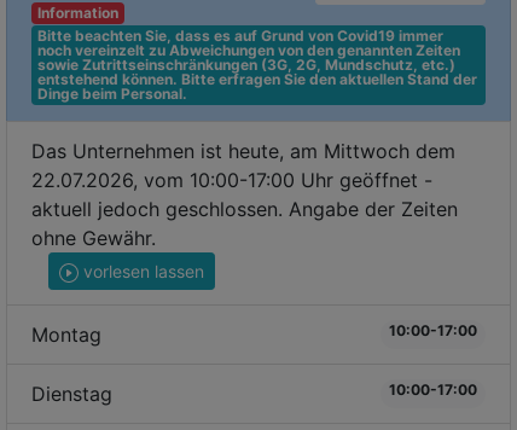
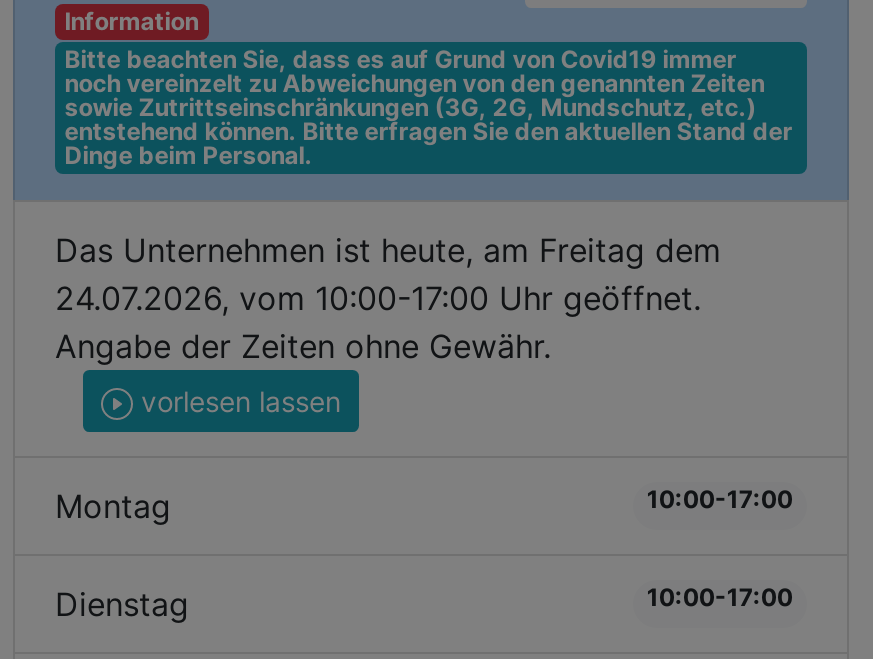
[31,139,458,250] Das Unternehmen ist heute, am Mittwoch dem | 22.07.2026, vom 10:00-17:00 Uhr geöffnet - | aktuell jedoch geschlossen. Angabe der Zeiten | ohne Gewähr. -> [55,230,721,366] Das Unternehmen ist heute, am Freitag dem | 24.07.2026, vom 10:00-17:00 Uhr geöffnet. | Angabe der Zeiten ohne Gewähr.

